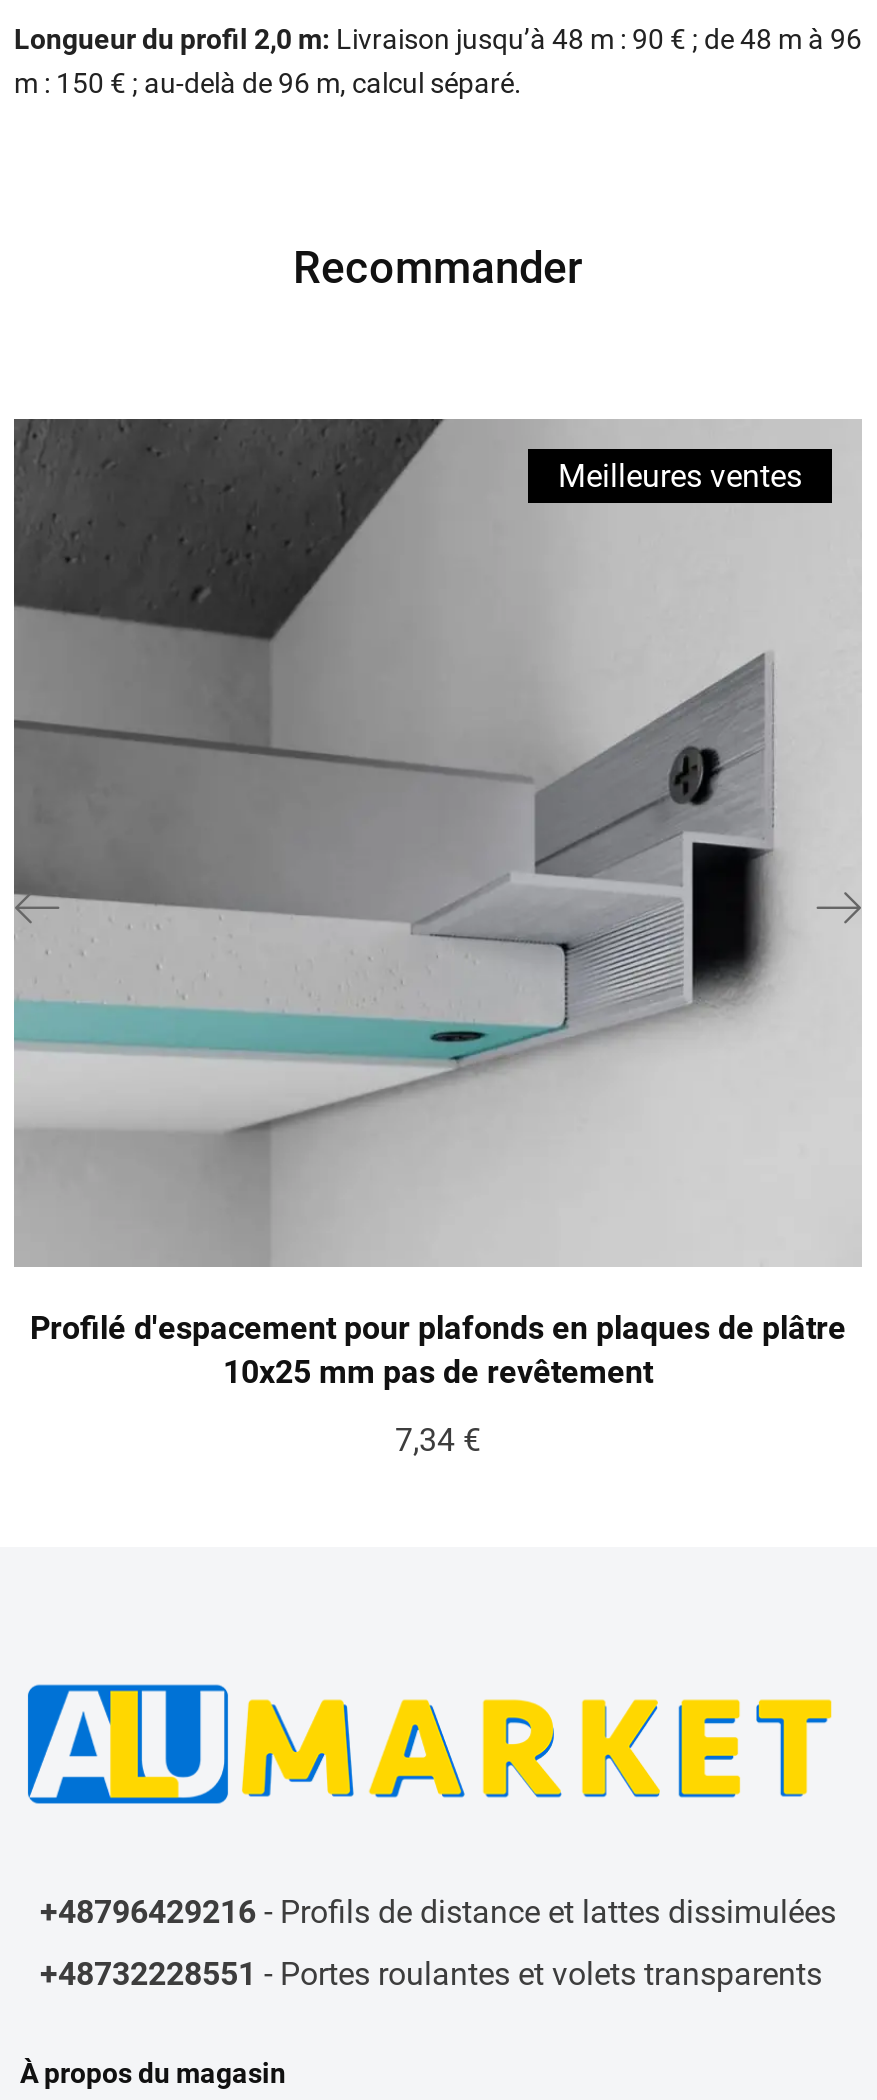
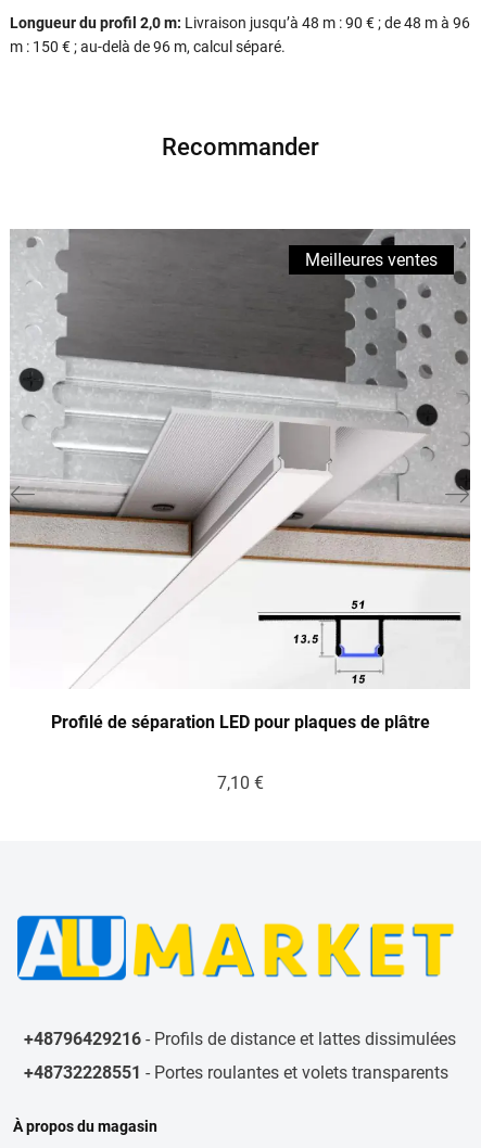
[12,419,862,1391] [image] | Profilé d'espacement pour plafonds en plaques de plâtre | 10x25 mm pas de revêtement -> [10,229,471,732] [image] | Profilé de séparation LED pour plaques de plâtre
[395,1421,481,1459] 7,34 € -> [217,773,263,793] 7,10 €

